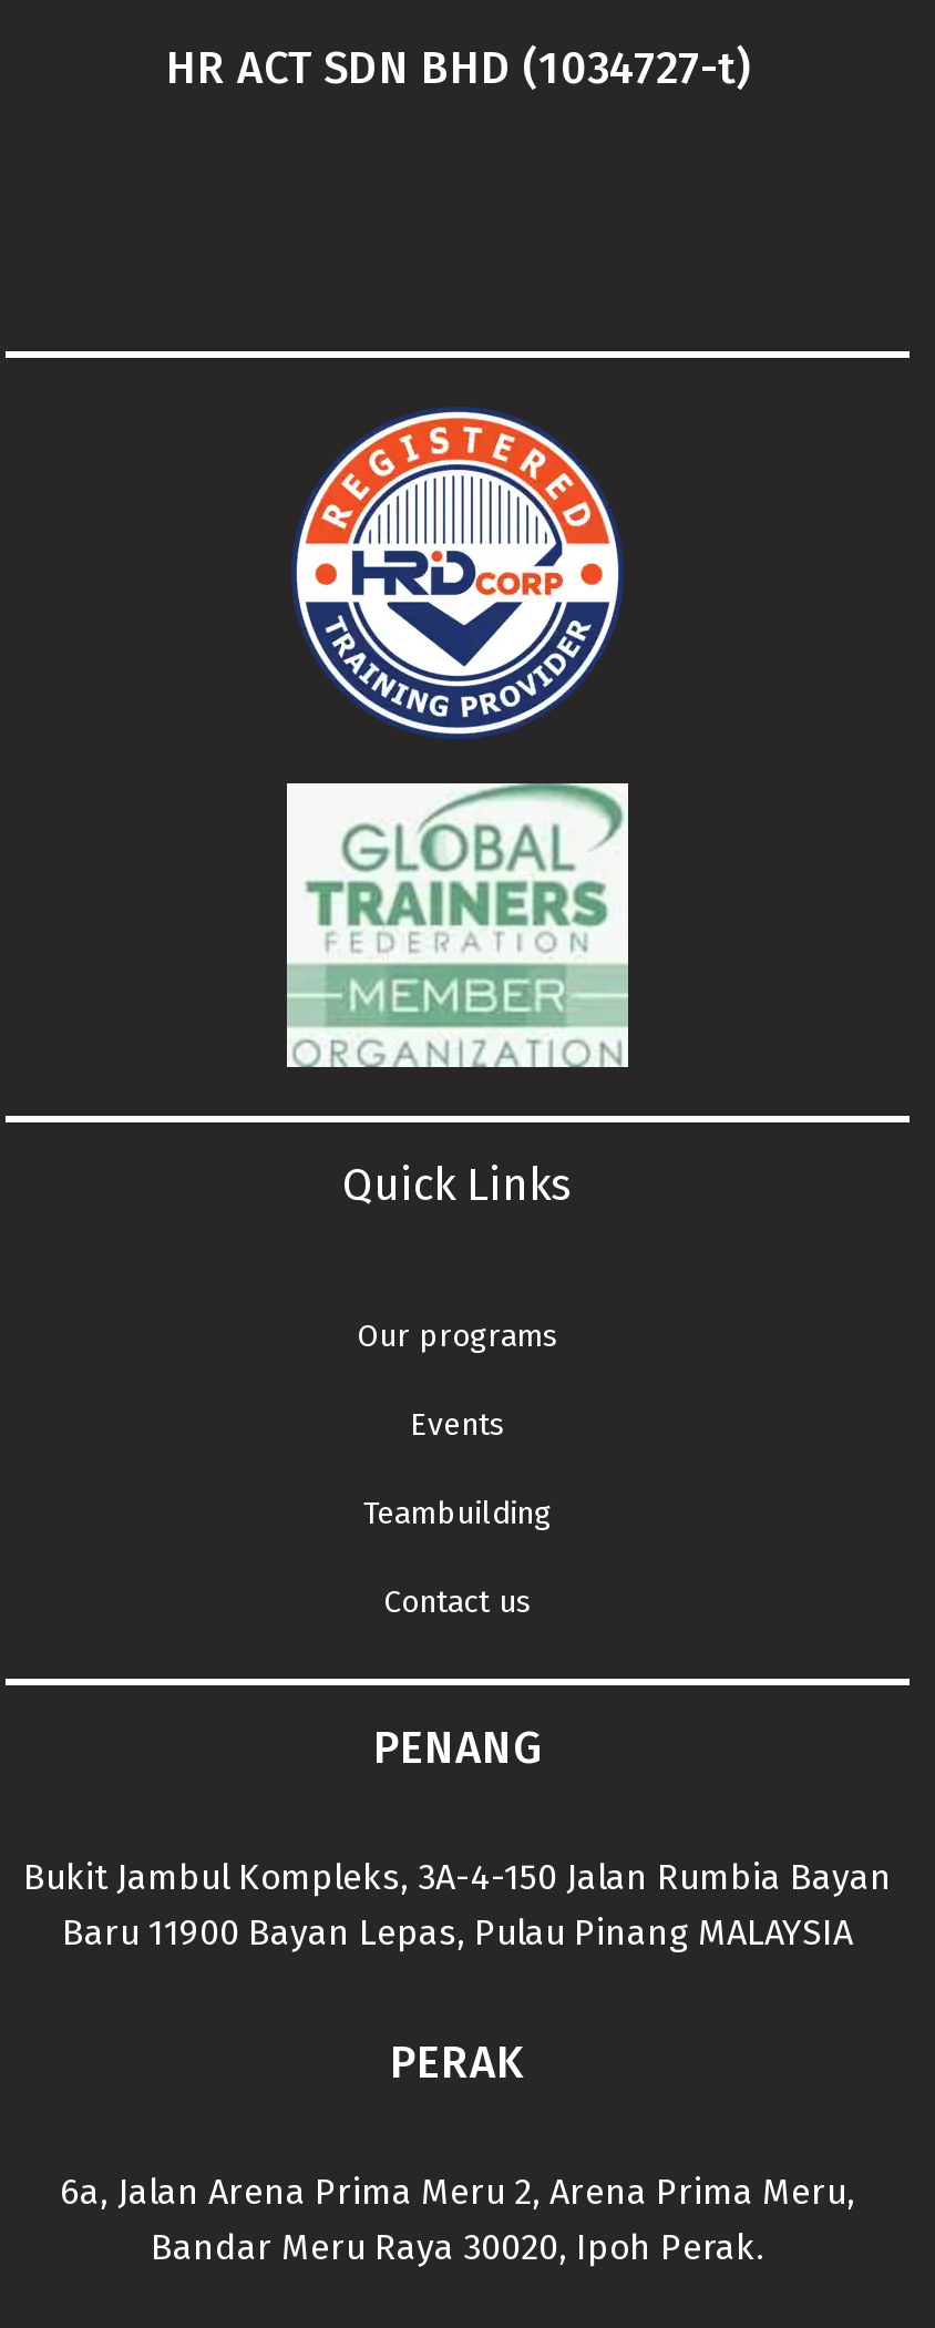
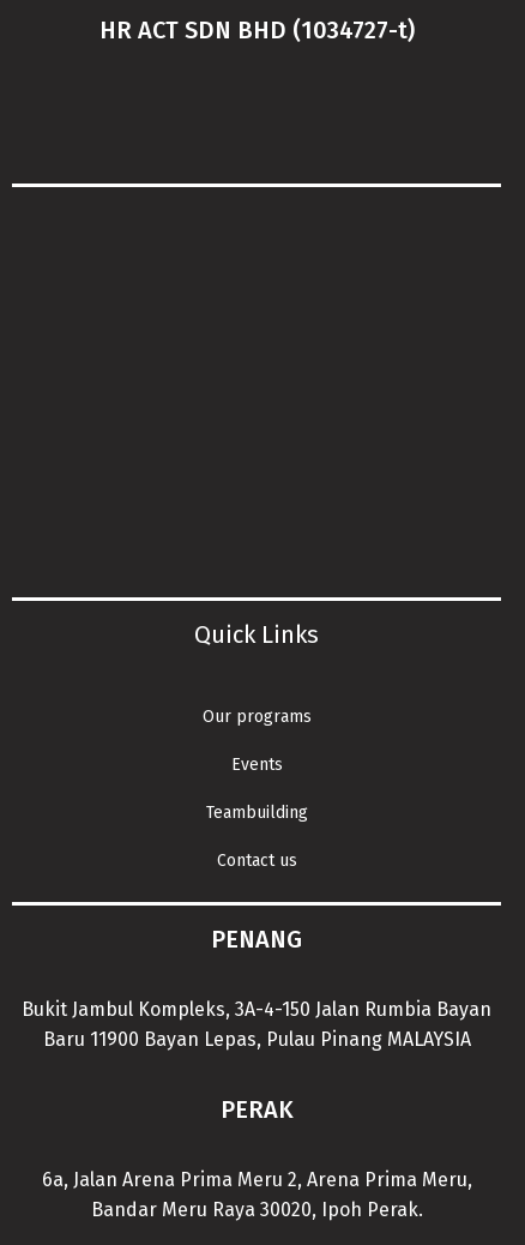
[291,407,624,739] [image] -> none
[285,781,630,1069] [image] -> none

